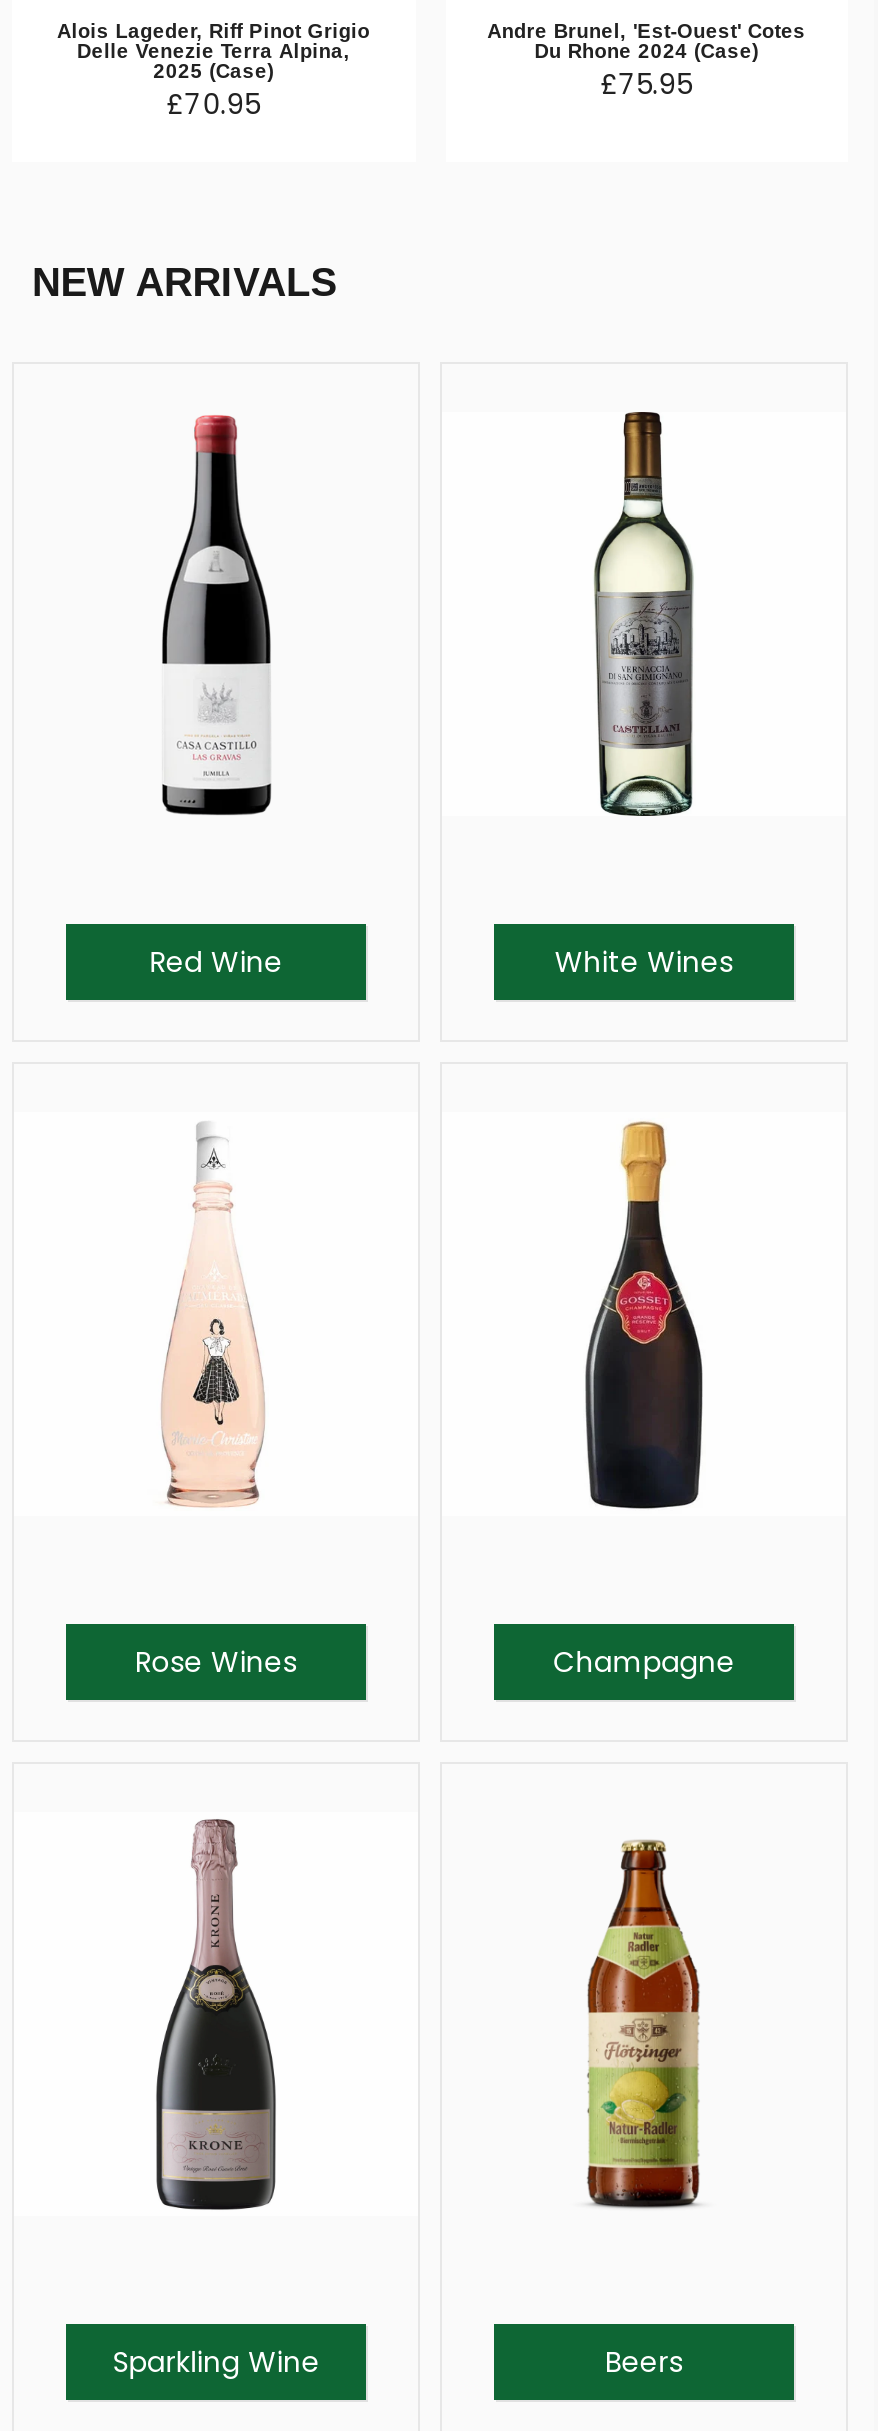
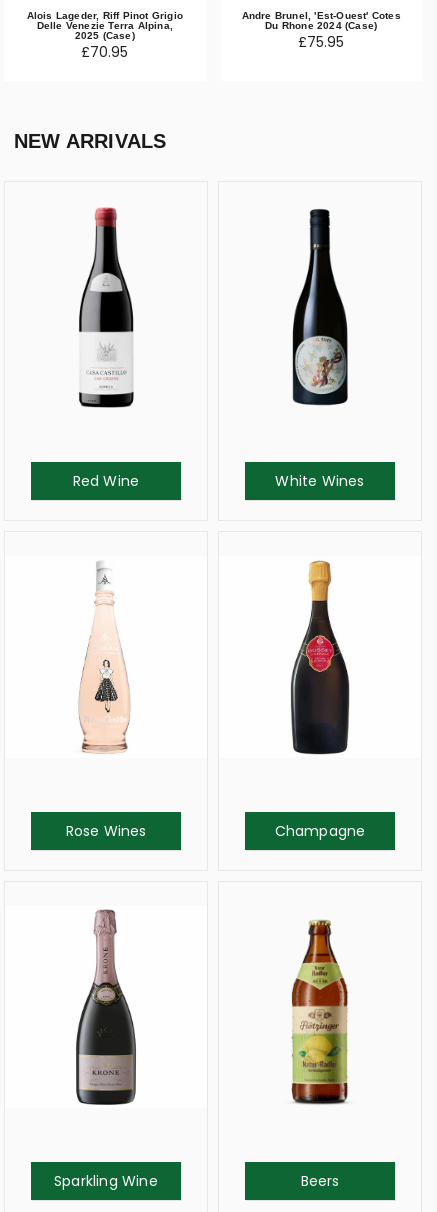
[588,410,700,818] [image] -> [292,206,349,408] [image]

